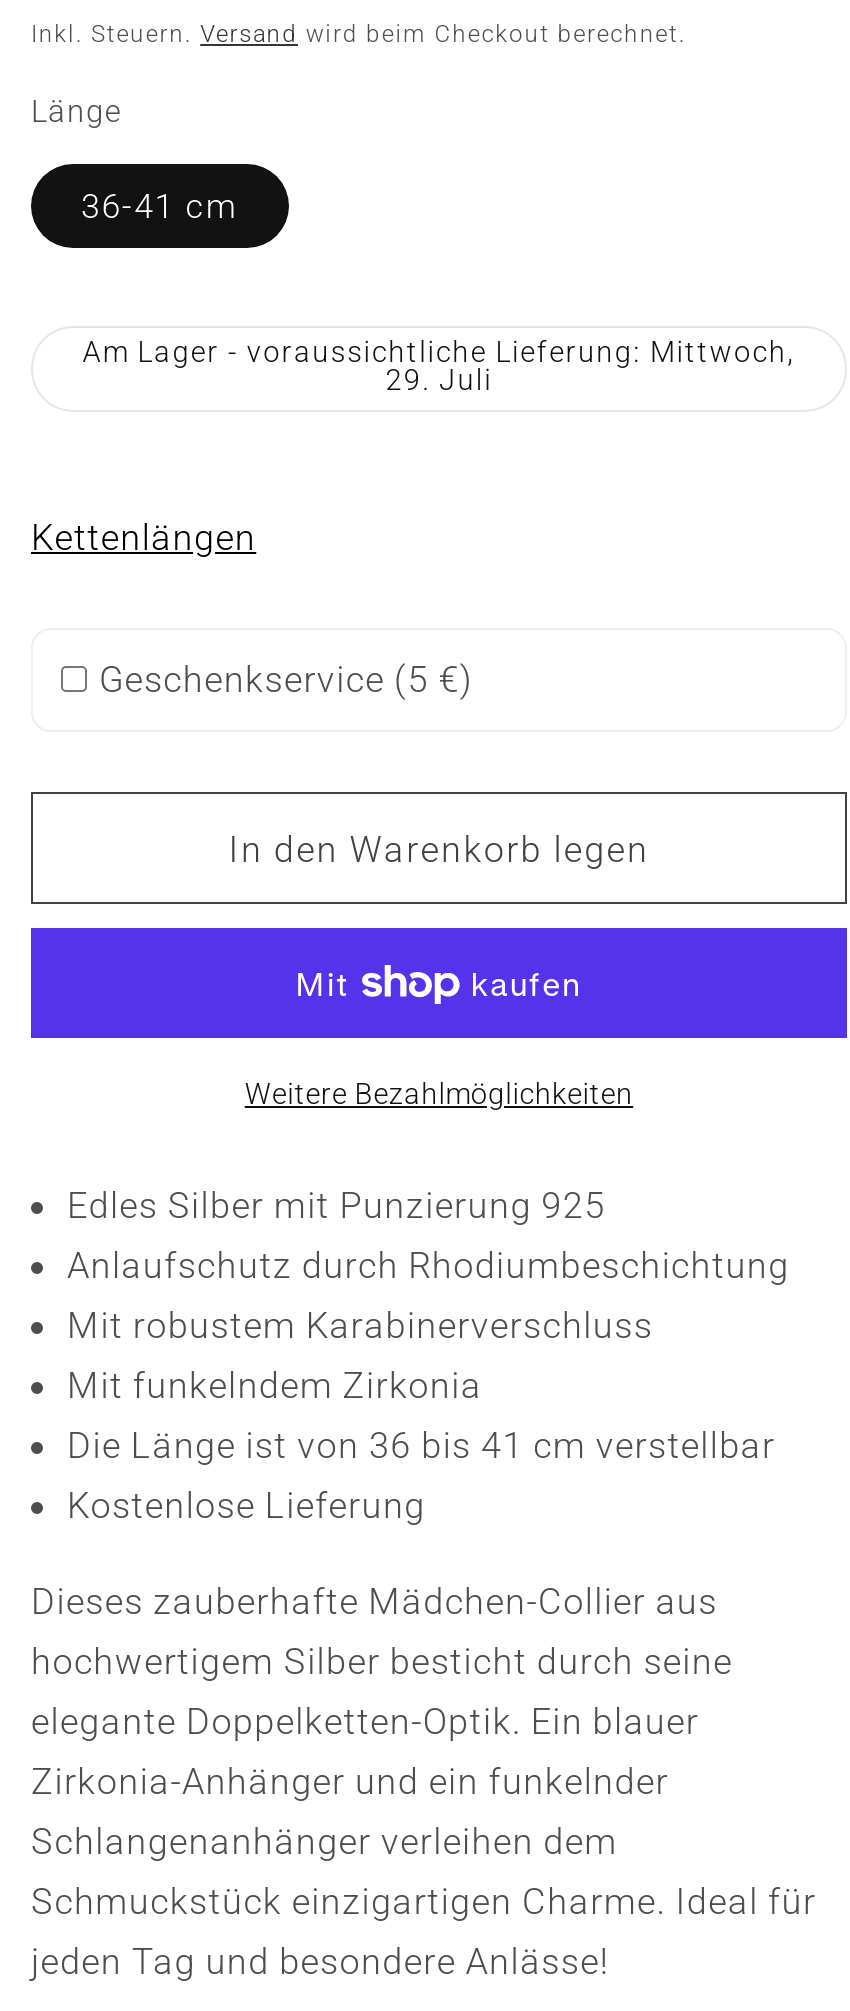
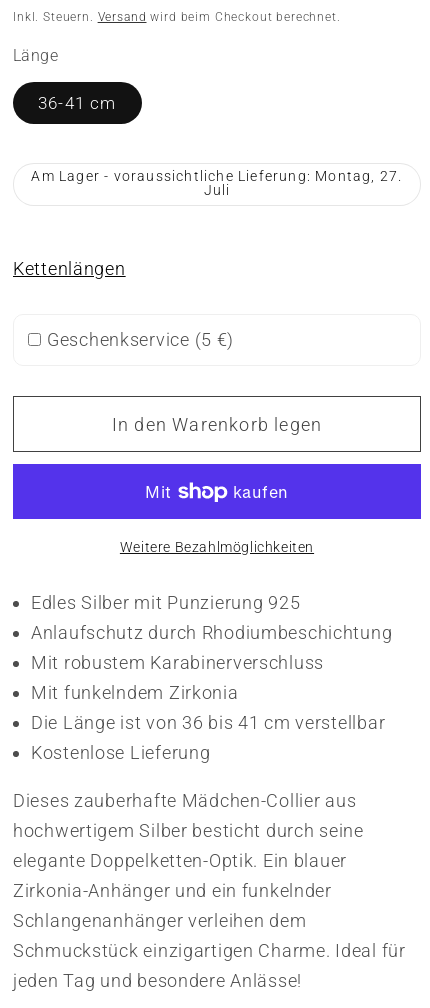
[82,336,796,398] Am Lager - voraussichtliche Lieferung: Mittwoch, | 29. Juli -> [31,168,402,199] Am Lager - voraussichtliche Lieferung: Montag, 27. | Juli

